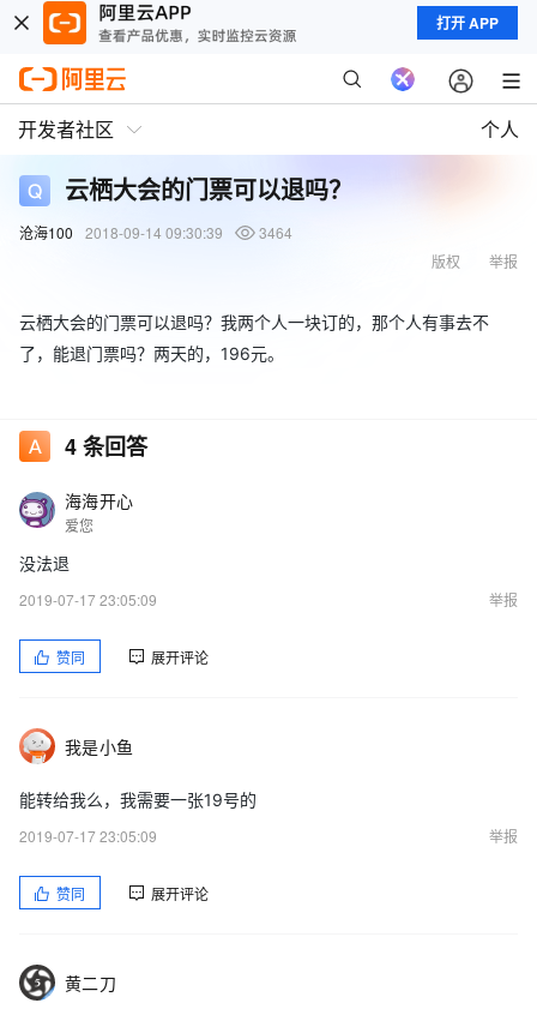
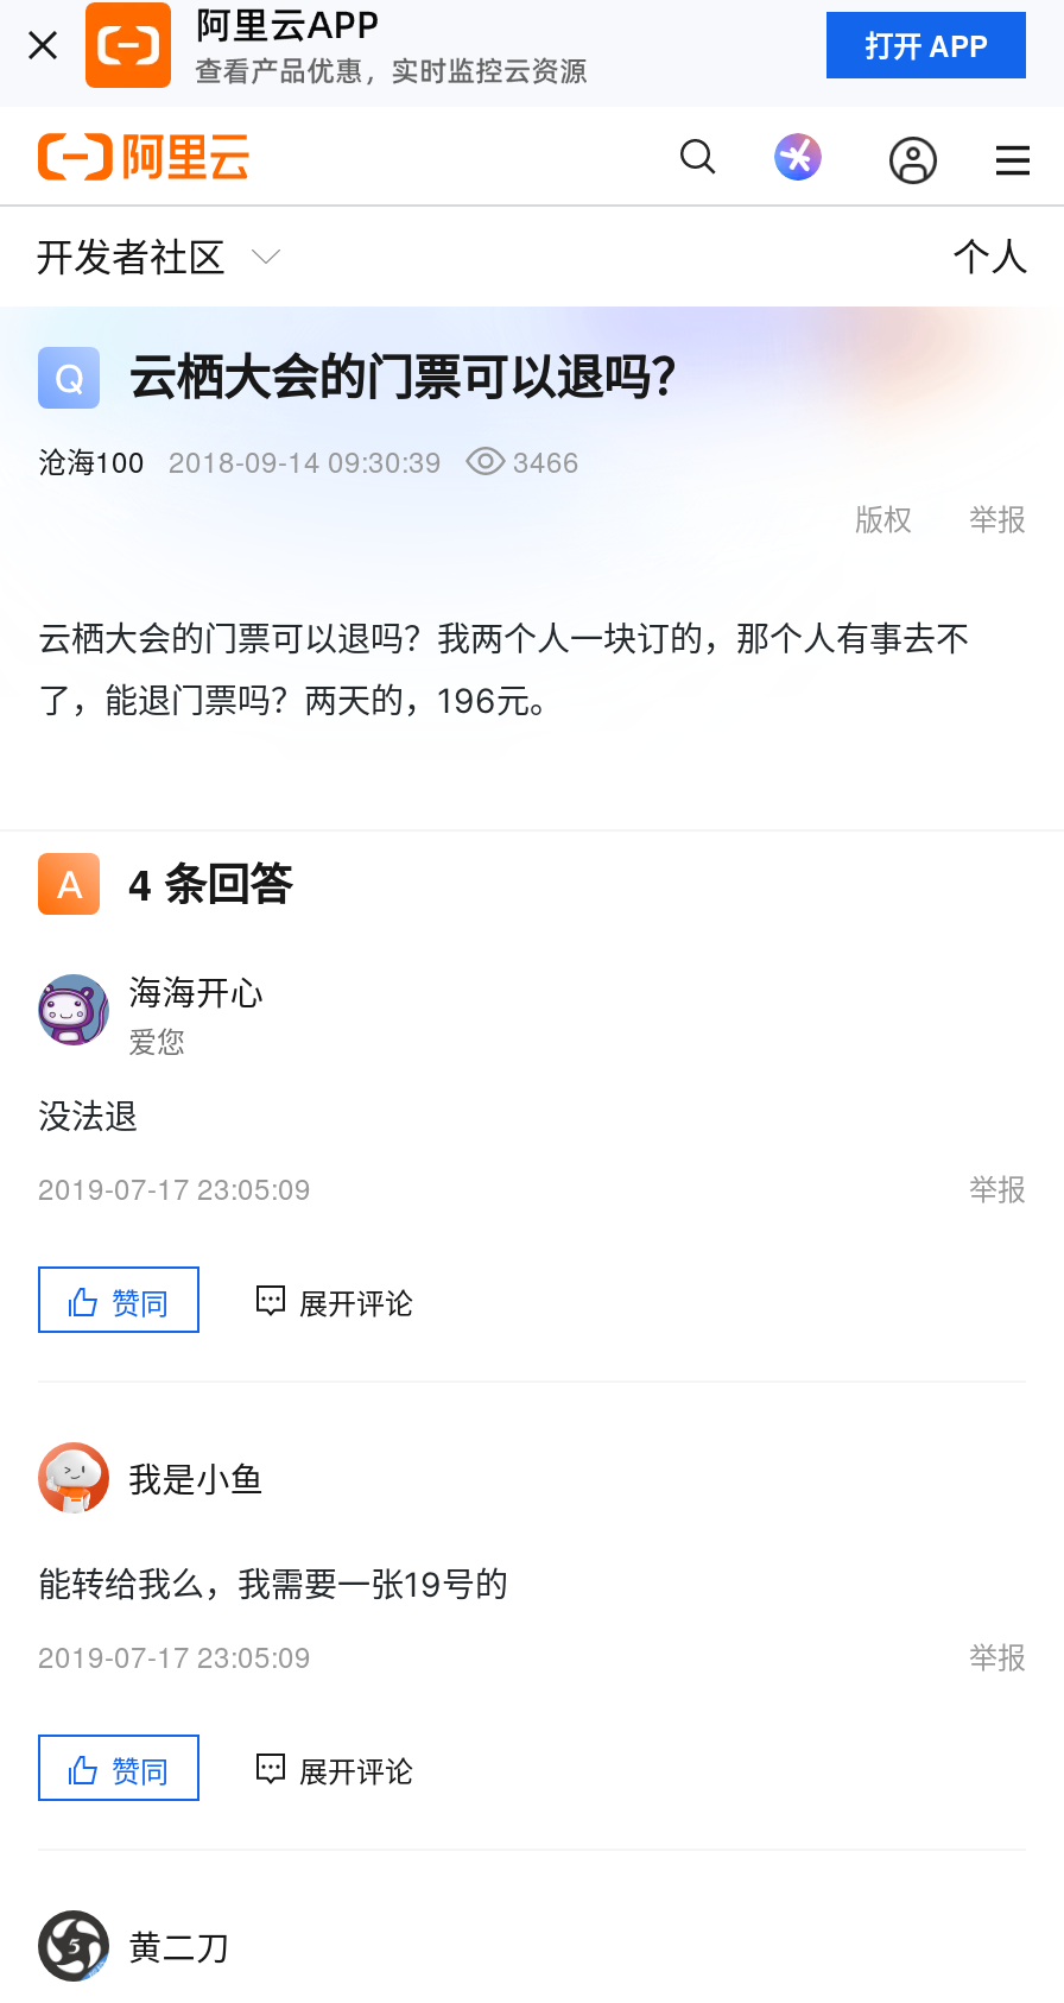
[19,222,292,242] 沧海100 2018-09-14 09:30:39 3464 -> [38,440,579,480] 沧海100 2018-09-14 09:30:39 3466

